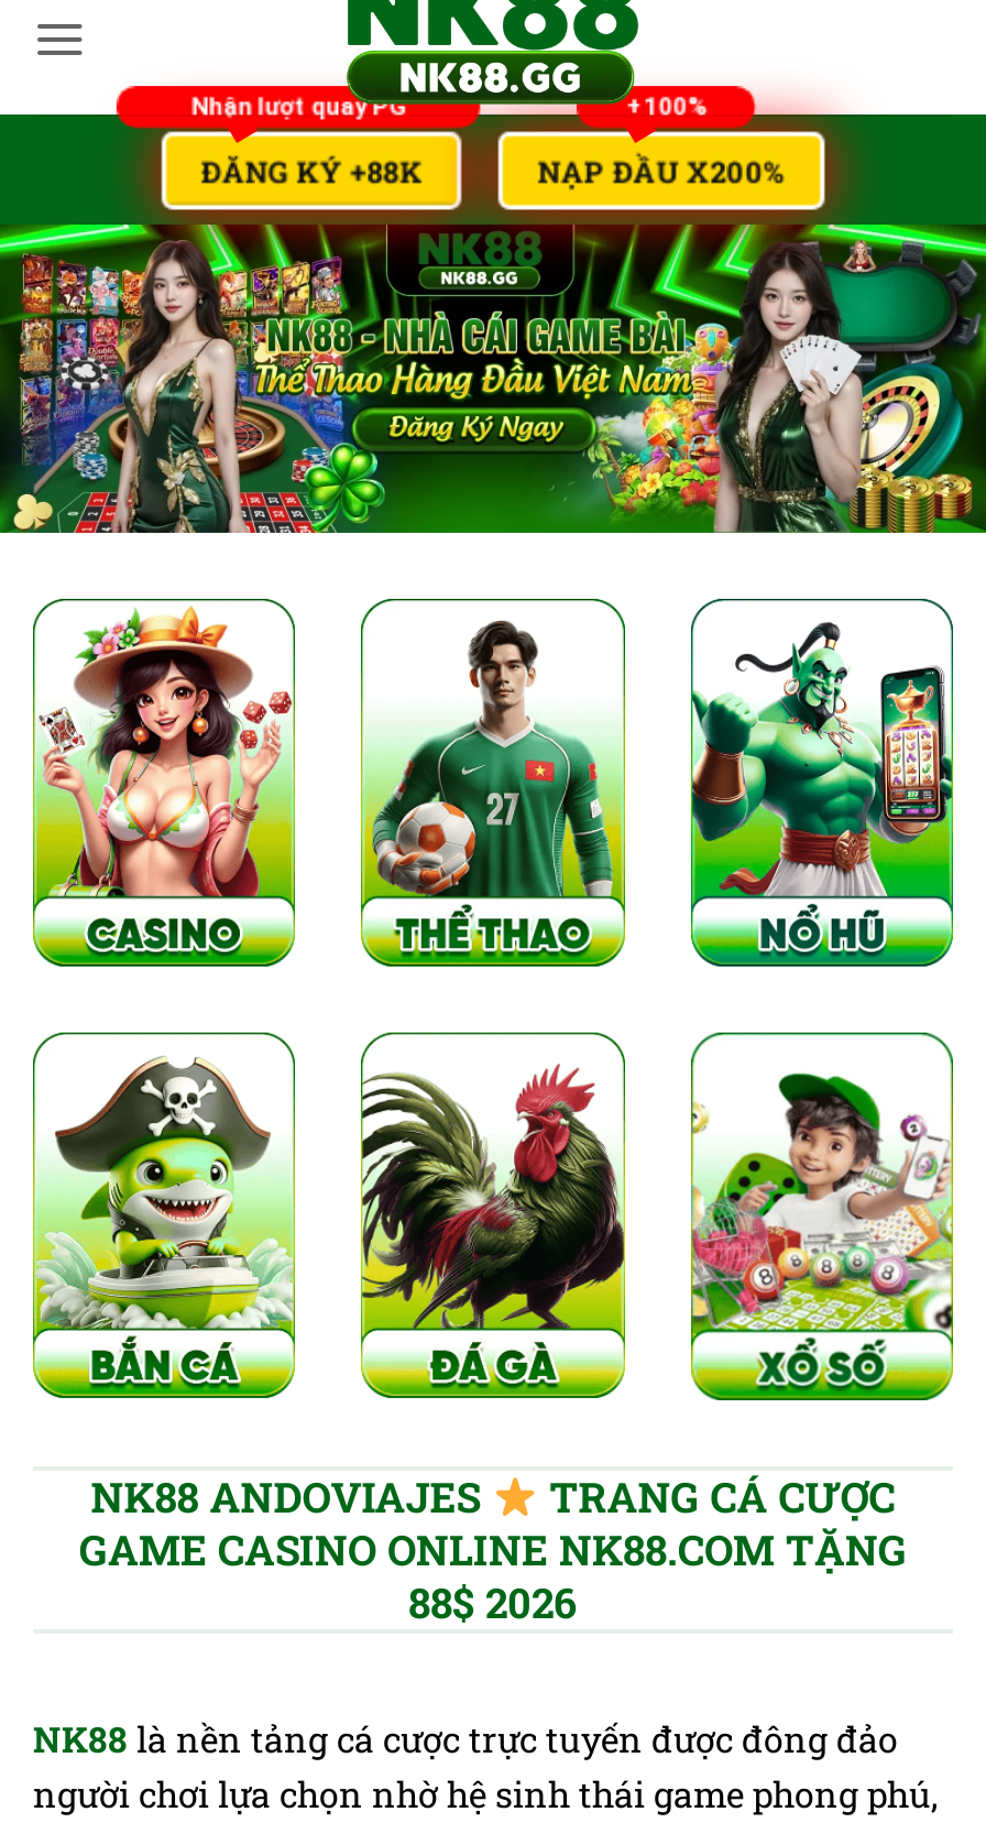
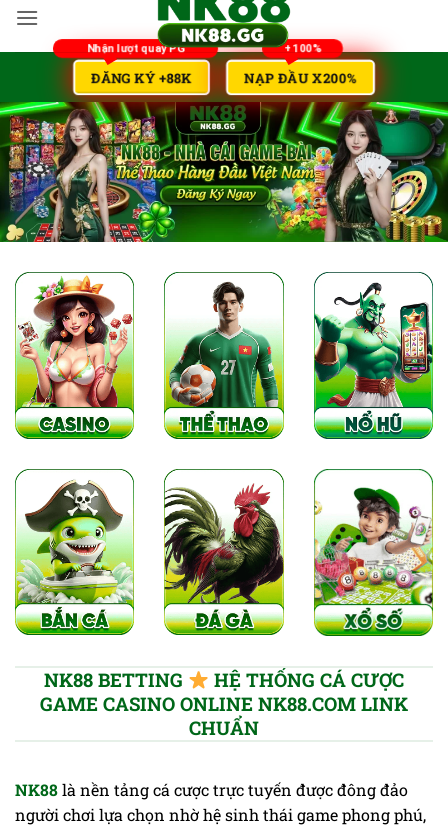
[79,1469,907,1629] NK88 ANDOVIAJES | TRANG CÁ CƯỢC | GAME CASINO ONLINE NK88.COM TẶNG | 88$ 2026 -> [40,667,408,740] NK88 BETTING | HỆ THỐNG CÁ CƯỢC | GAME CASINO ONLINE NK88.COM LINK | CHUẨN

